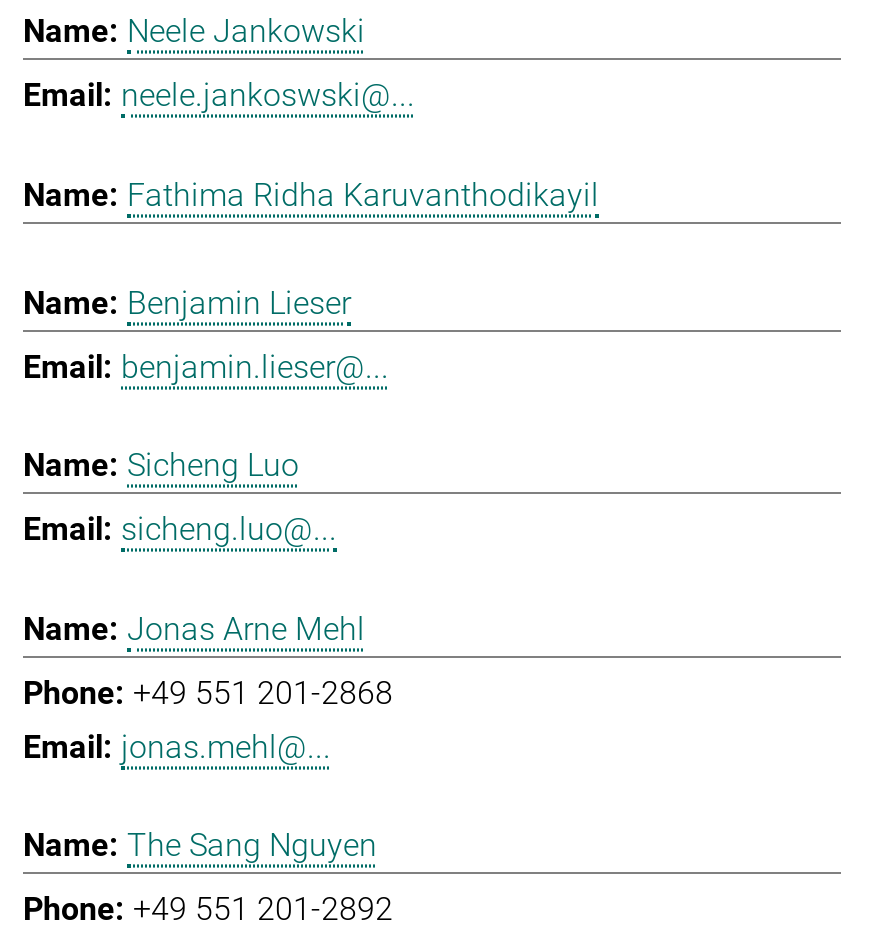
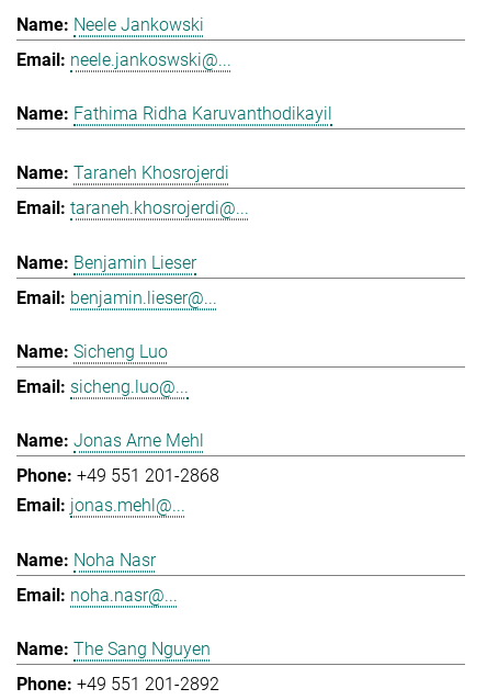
none -> [70,163,249,219] Taraneh Khosrojerdi | taraneh.khosrojerdi@...
none -> [70,549,178,605] Noha Nasr | noha.nasr@...

